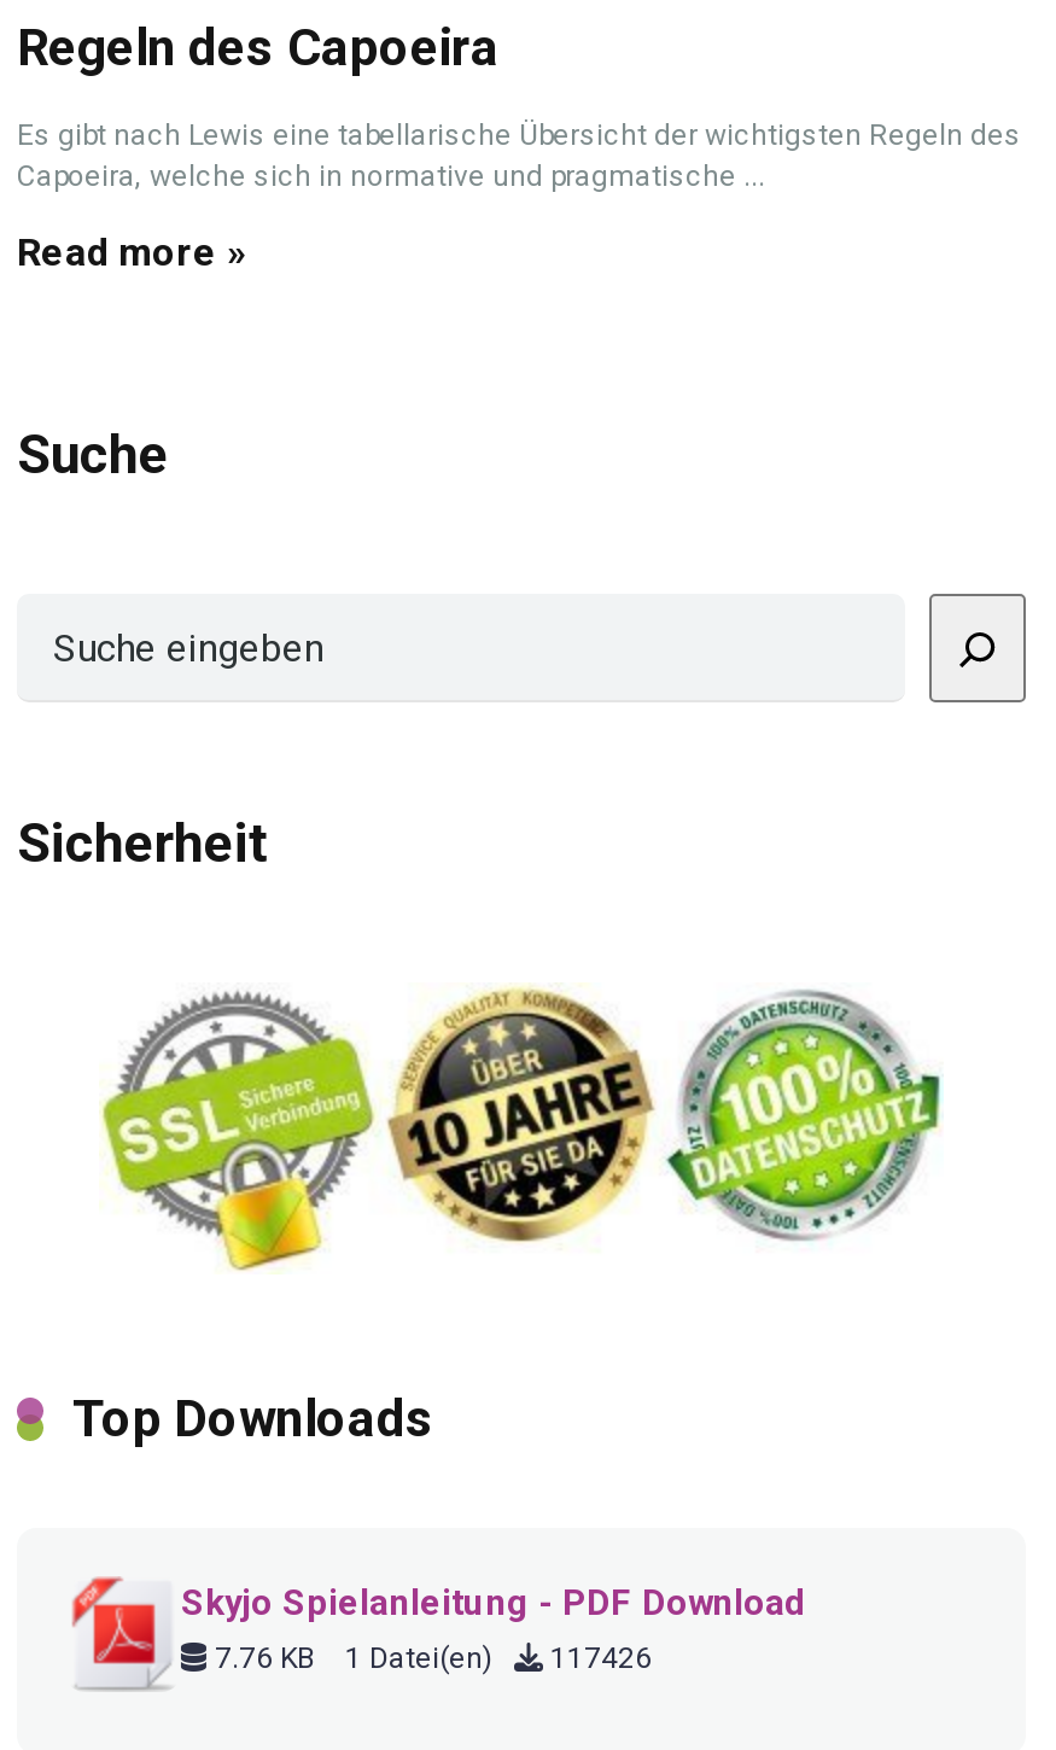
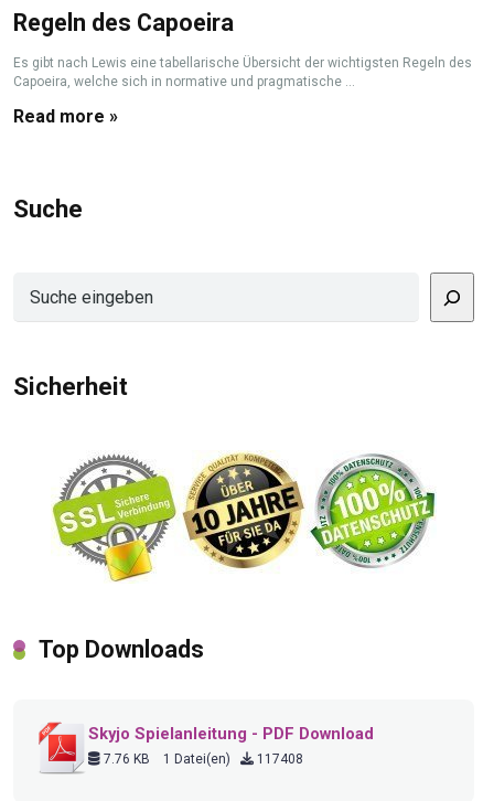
[208,1641,652,1675] 7.76 KB 1 Datei(en) 117426 -> [100,751,303,767] 7.76 KB 1 Datei(en) 117408

